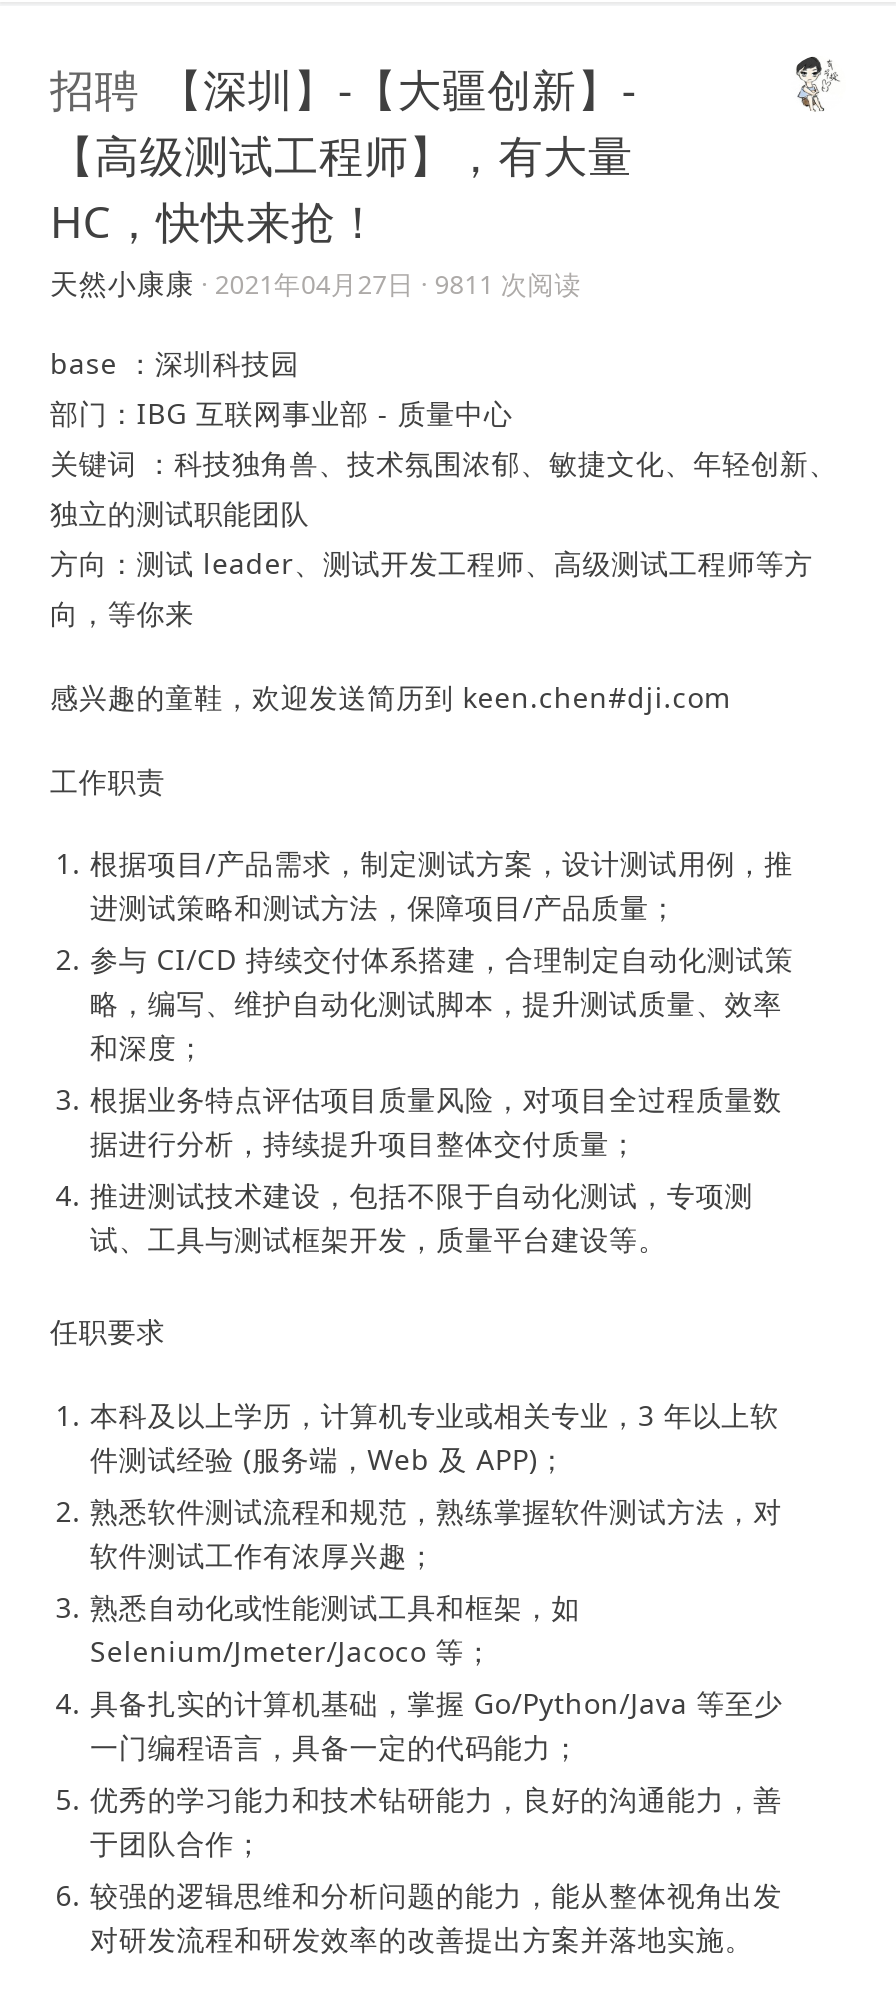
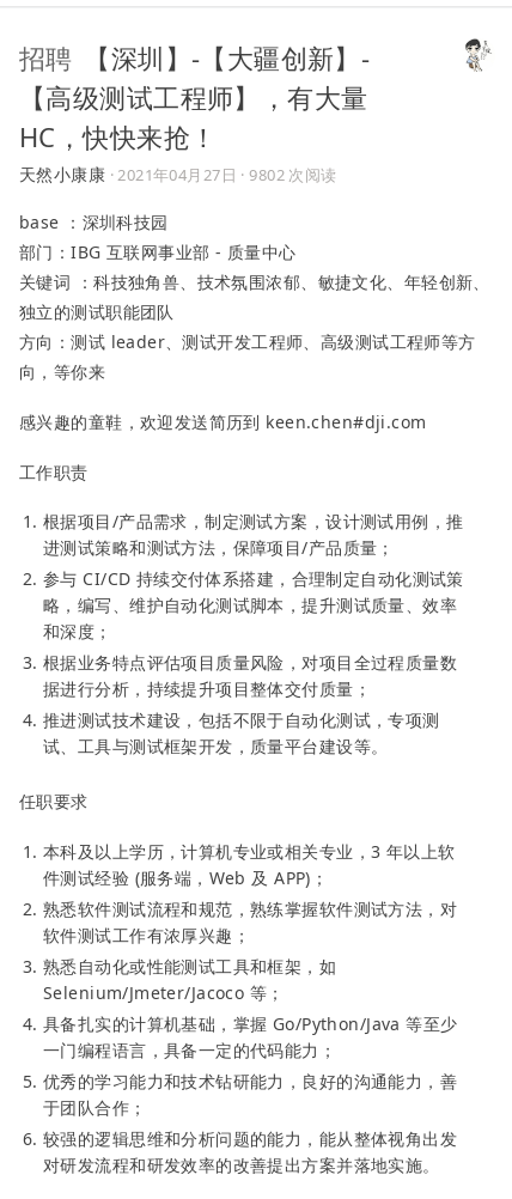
[50,264,581,302] 天然小康康 · 2021年04月27日 · 9811 次阅读 -> [19,163,337,185] 天然小康康 · 2021年04月27日 · 9802 次阅读

